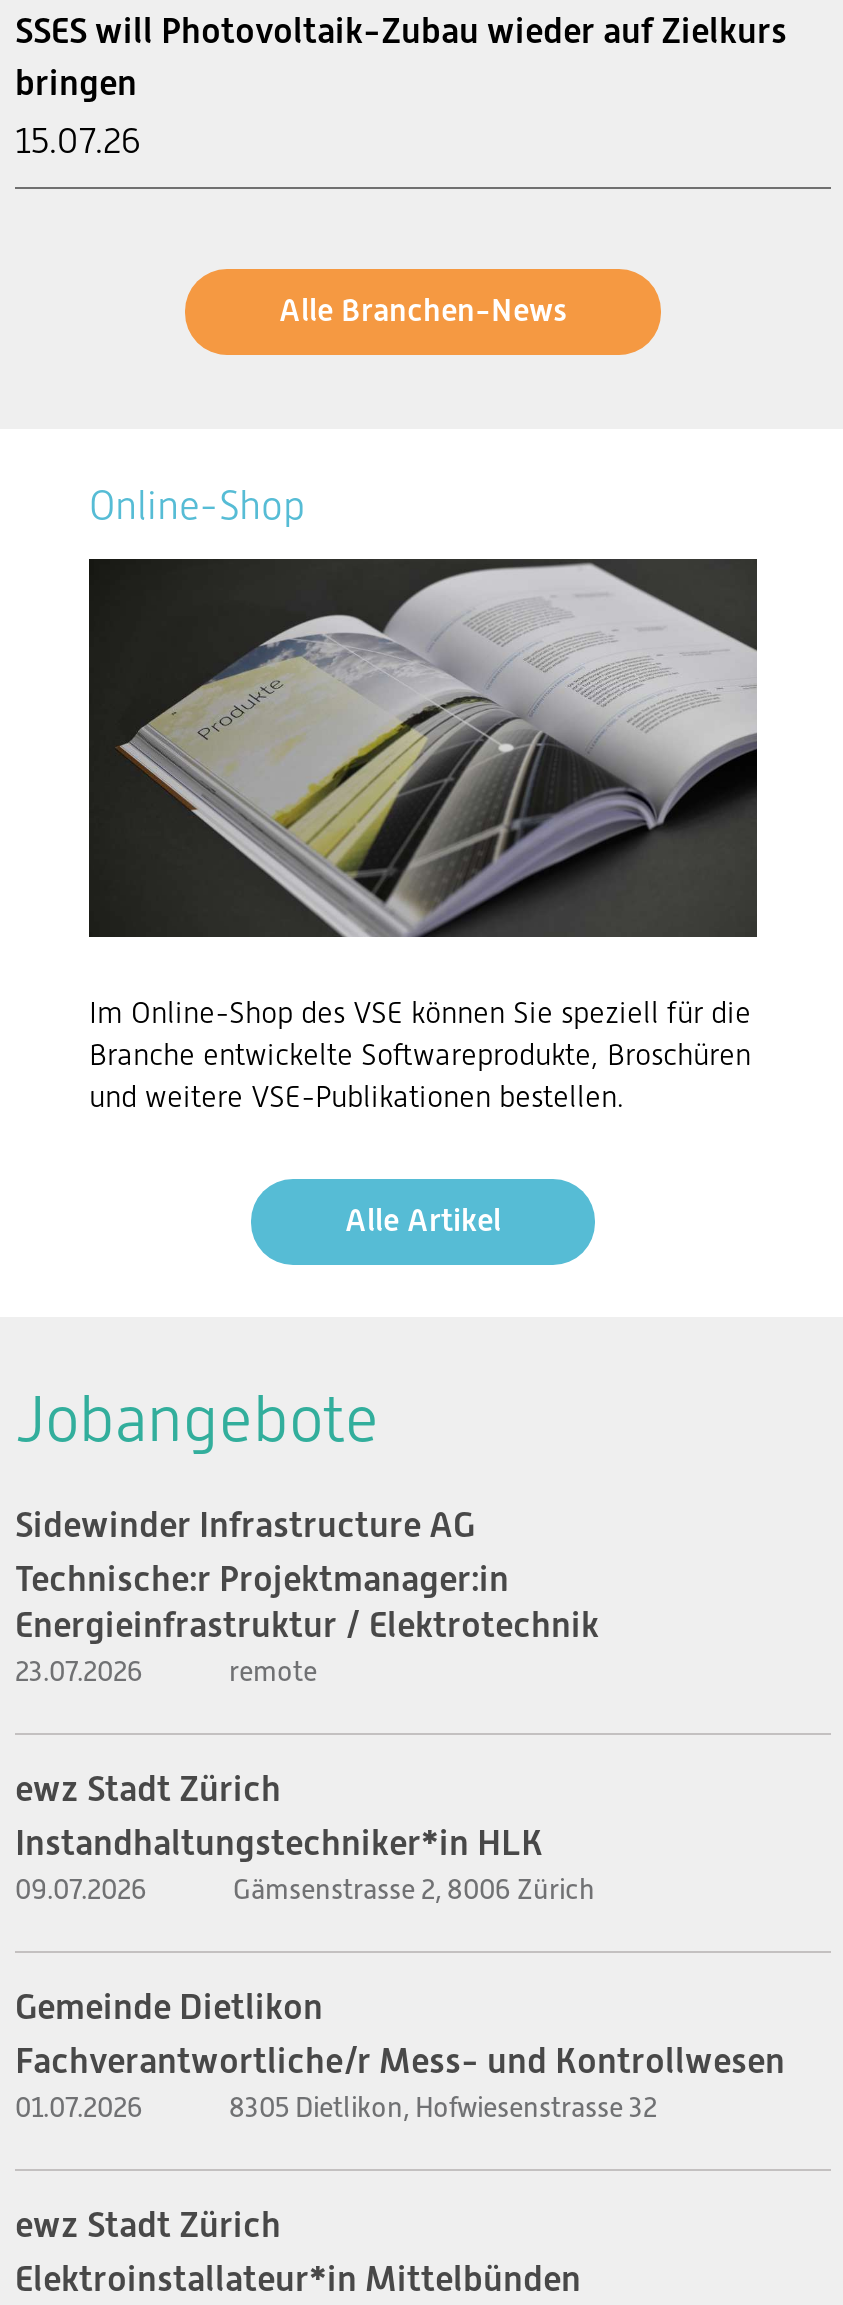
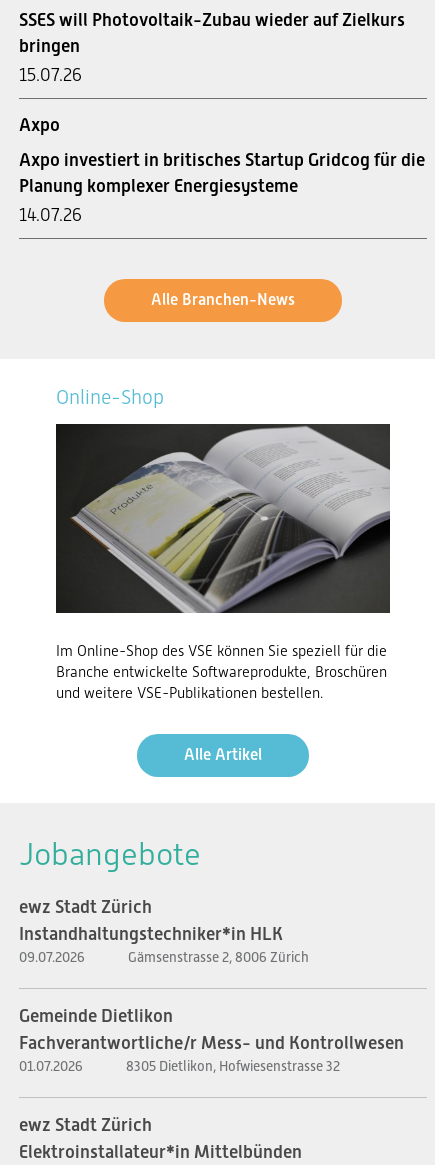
none -> [19,115,425,225] Axpo | Axpo investiert in britisches Startup Gridcog für die | Planung komplexer Energiesysteme | 14.07.26
moved [15,291,757,1455] -> [19,290,390,872]: [image] | Alle Branchen-News | Online-Shop | Im Online-Shop des VSE können Sie speziell für die | Branche entwickelte Softwareprodukte, Broschüren | und weitere VSE-Publikationen bestellen. | Alle Artikel | Jobangebote
[15,1505,599,1687] Sidewinder Infrastructure AG | Technische:r Projektmanager:in | Energieinfrastruktur / Elektrotechnik | 23.07.2026 | remote -> none

